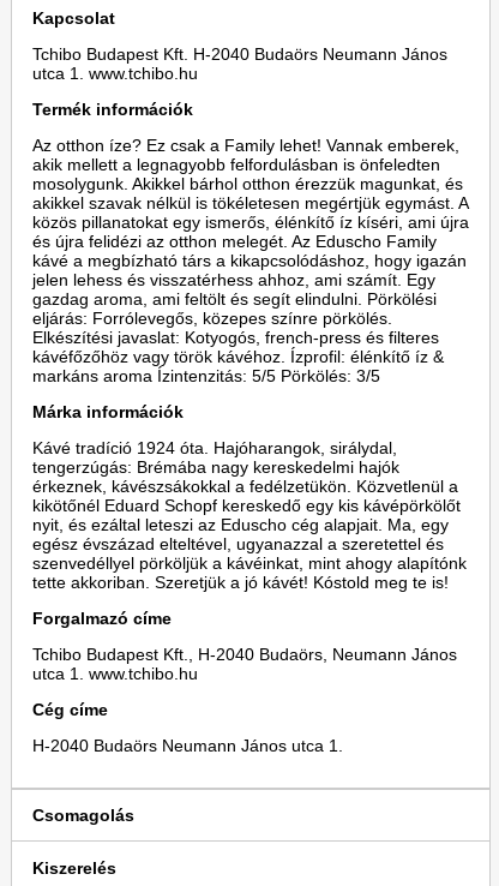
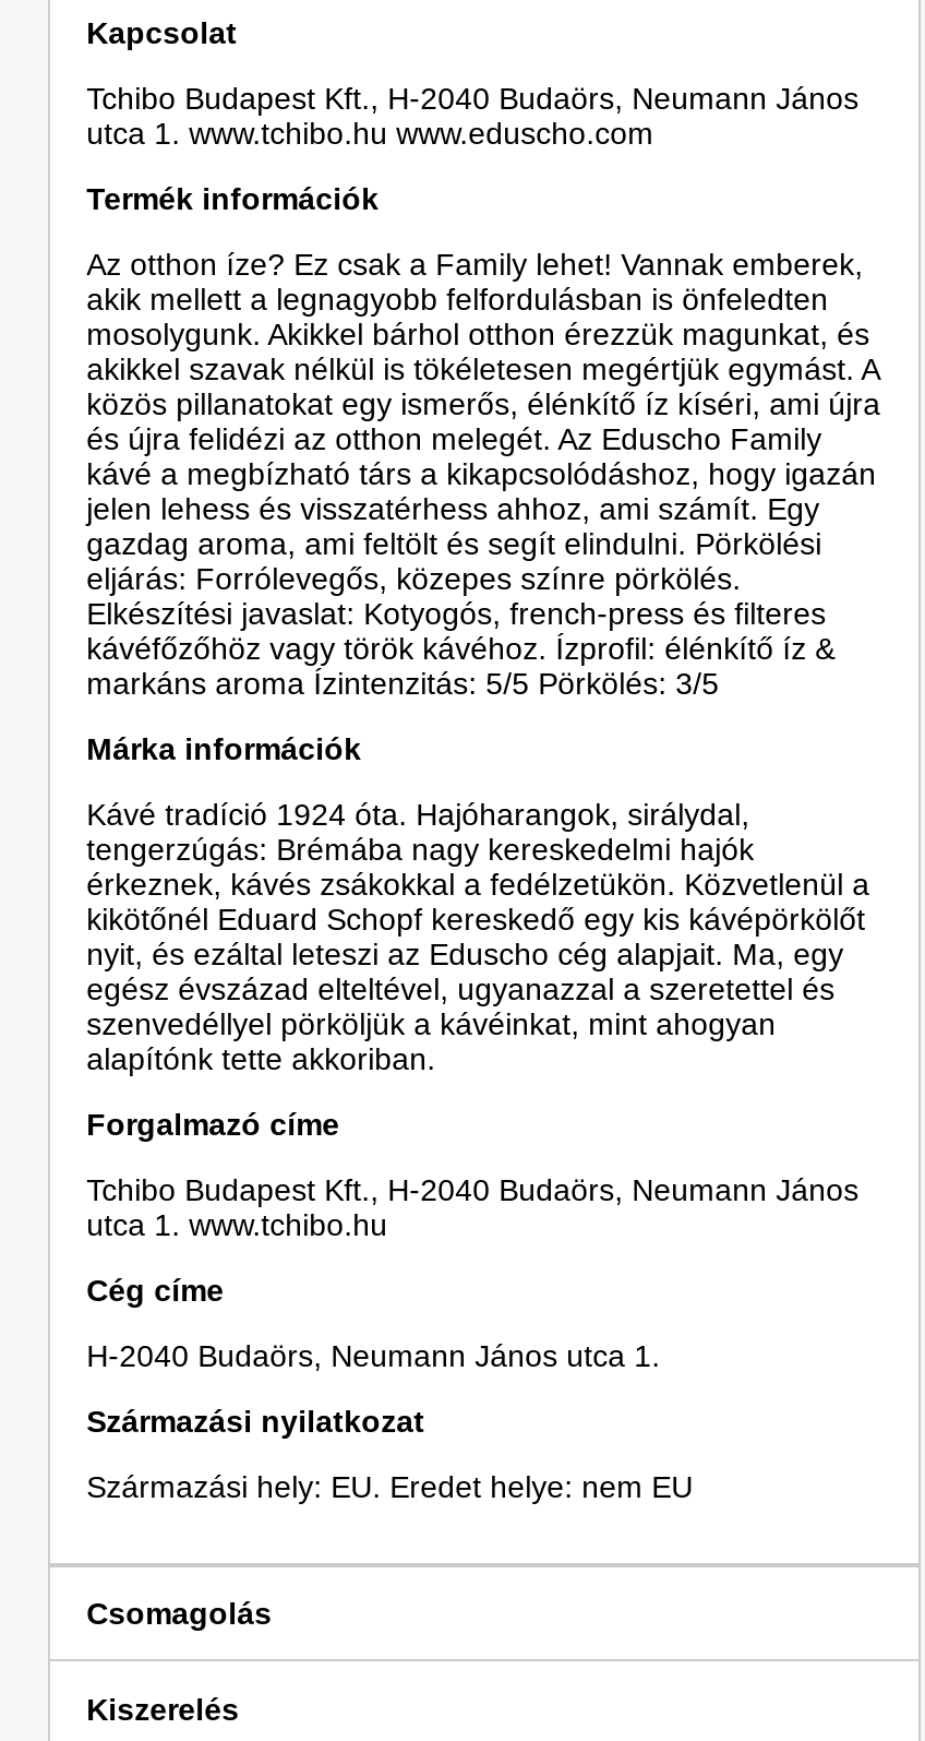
[32,45,447,83] Tchibo Budapest Kft. H-2040 Budaörs Neumann János | utca 1. www.tchibo.hu -> [86,81,859,151] Tchibo Budapest Kft., H-2040 Budaörs, Neumann János | utca 1. www.tchibo.hu www.eduscho.com
[32,477,458,496] érkeznek, kávészsákokkal a fedélzetükön. Közvetlenül a -> [86,867,870,902] érkeznek, kávés zsákokkal a fedélzetükön. Közvetlenül a
[32,554,466,592] szenvedéllyel pörköljük a kávéinkat, mint ahogy alapítónk | tette akkoriban. Szeretjük a jó kávét! Kóstold meg te is! -> [86,1007,776,1076] szenvedéllyel pörköljük a kávéinkat, mint ahogyan | alapítónk tette akkoriban.
[32,736,343,755] H-2040 Budaörs Neumann János utca 1. -> [86,1338,693,1504] H-2040 Budaörs, Neumann János utca 1. | Származási nyilatkozat | Származási hely: EU. Eredet helye: nem EU

